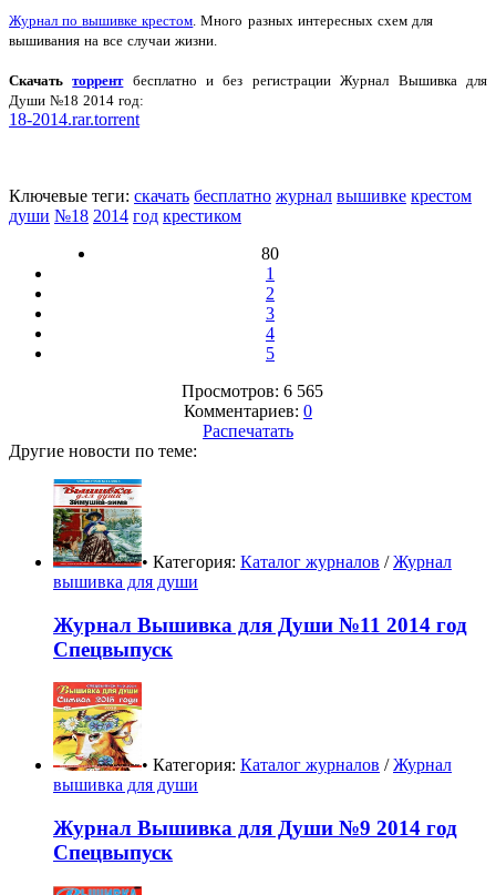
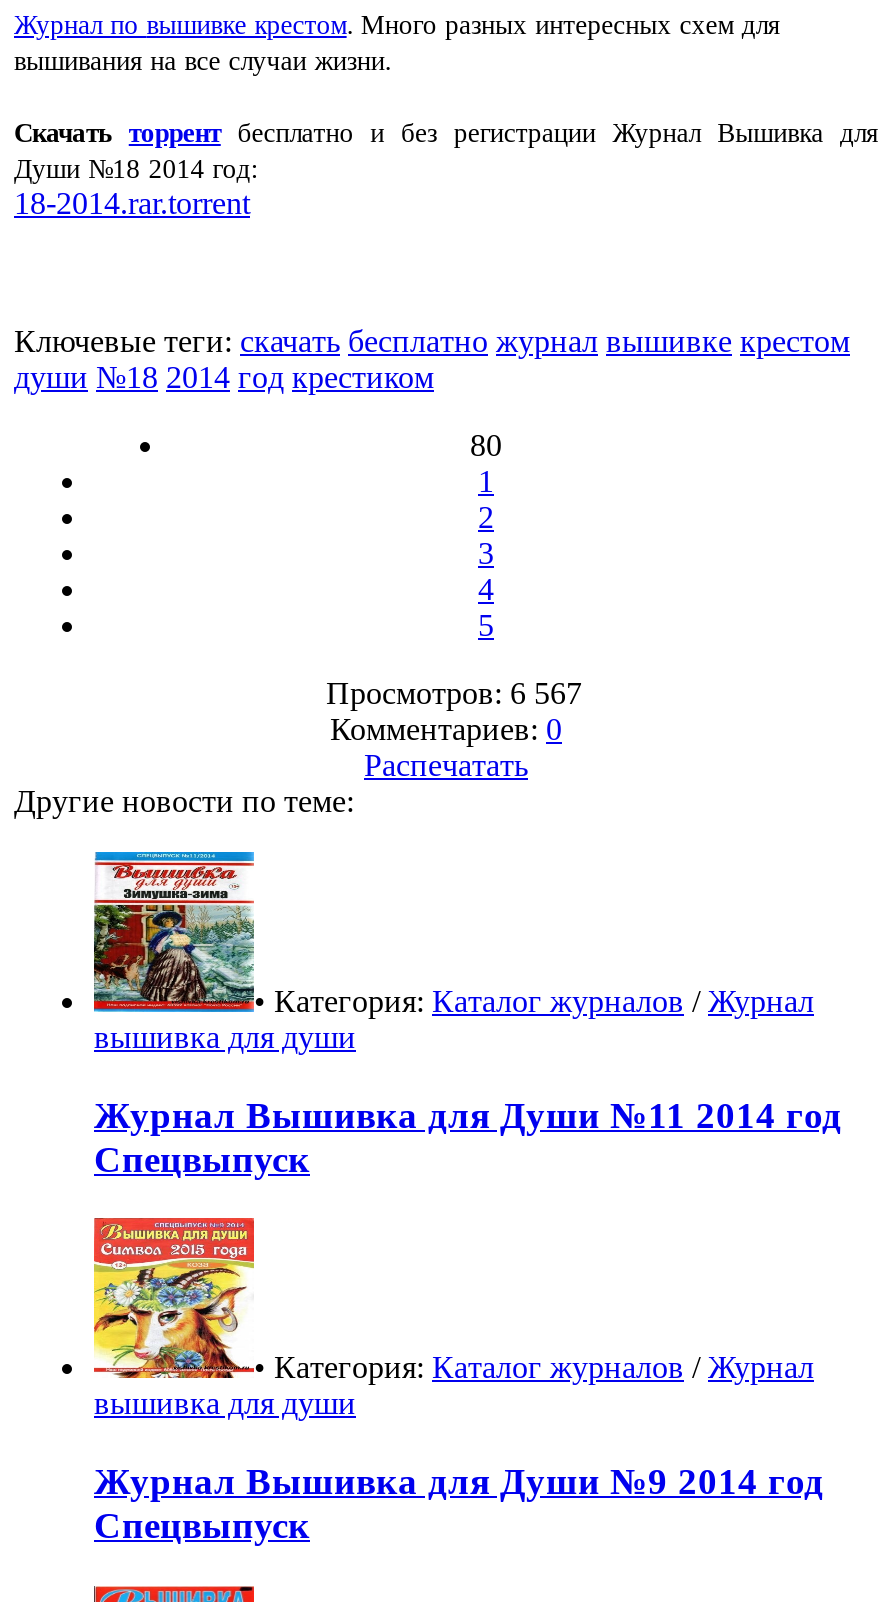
[173,381,323,400] Просмотров: 6 565 -> [310,676,582,710] Просмотров: 6 567

